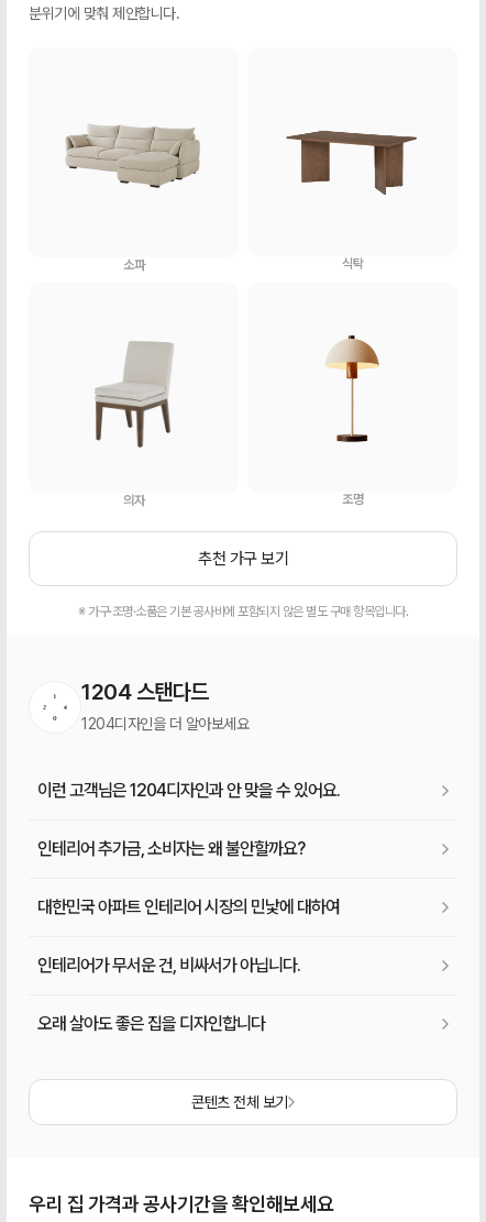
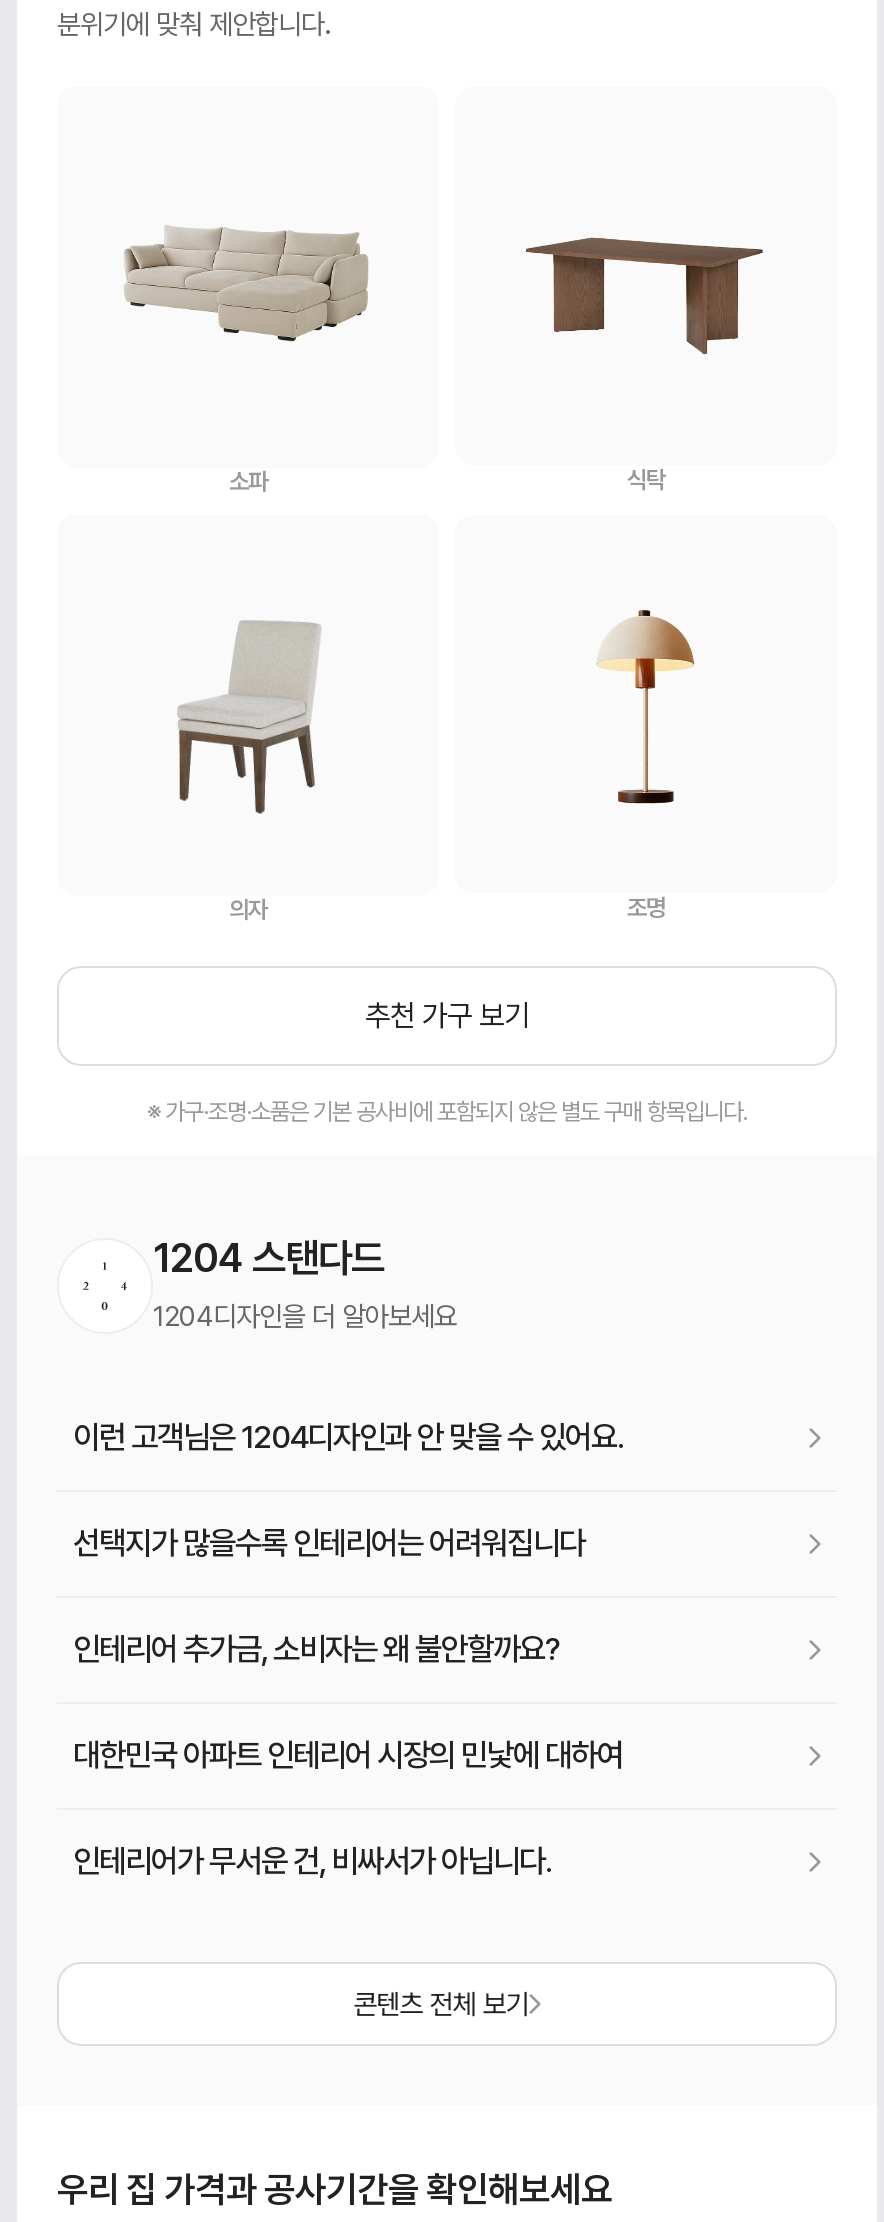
none -> [73,1524,585,1562] 선택지가 많을수록 인테리어는 어려워집니다
moved [37,838,340,976] -> [73,1630,623,1880]: 인테리어 추가금, 소비자는 왜 불안할까요? | 대한민국 아파트 인테리어 시장의 민낯에 대하여 | 인테리어가 무서운 건, 비싸서가 아닙니다.
[37,1013,265,1034] 오래 살아도 좋은 집을 디자인합니다 -> none

